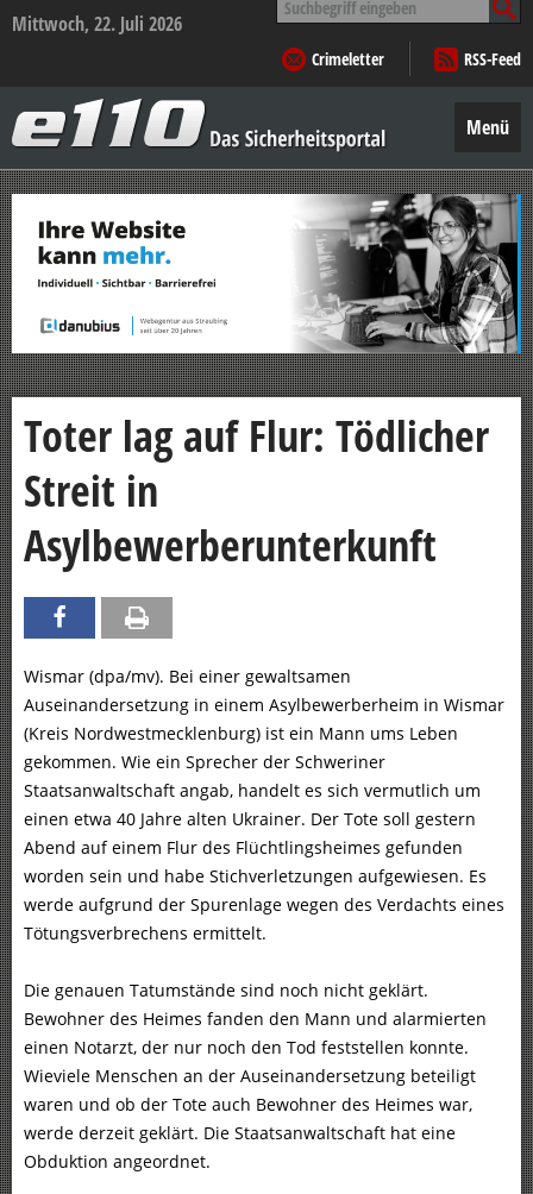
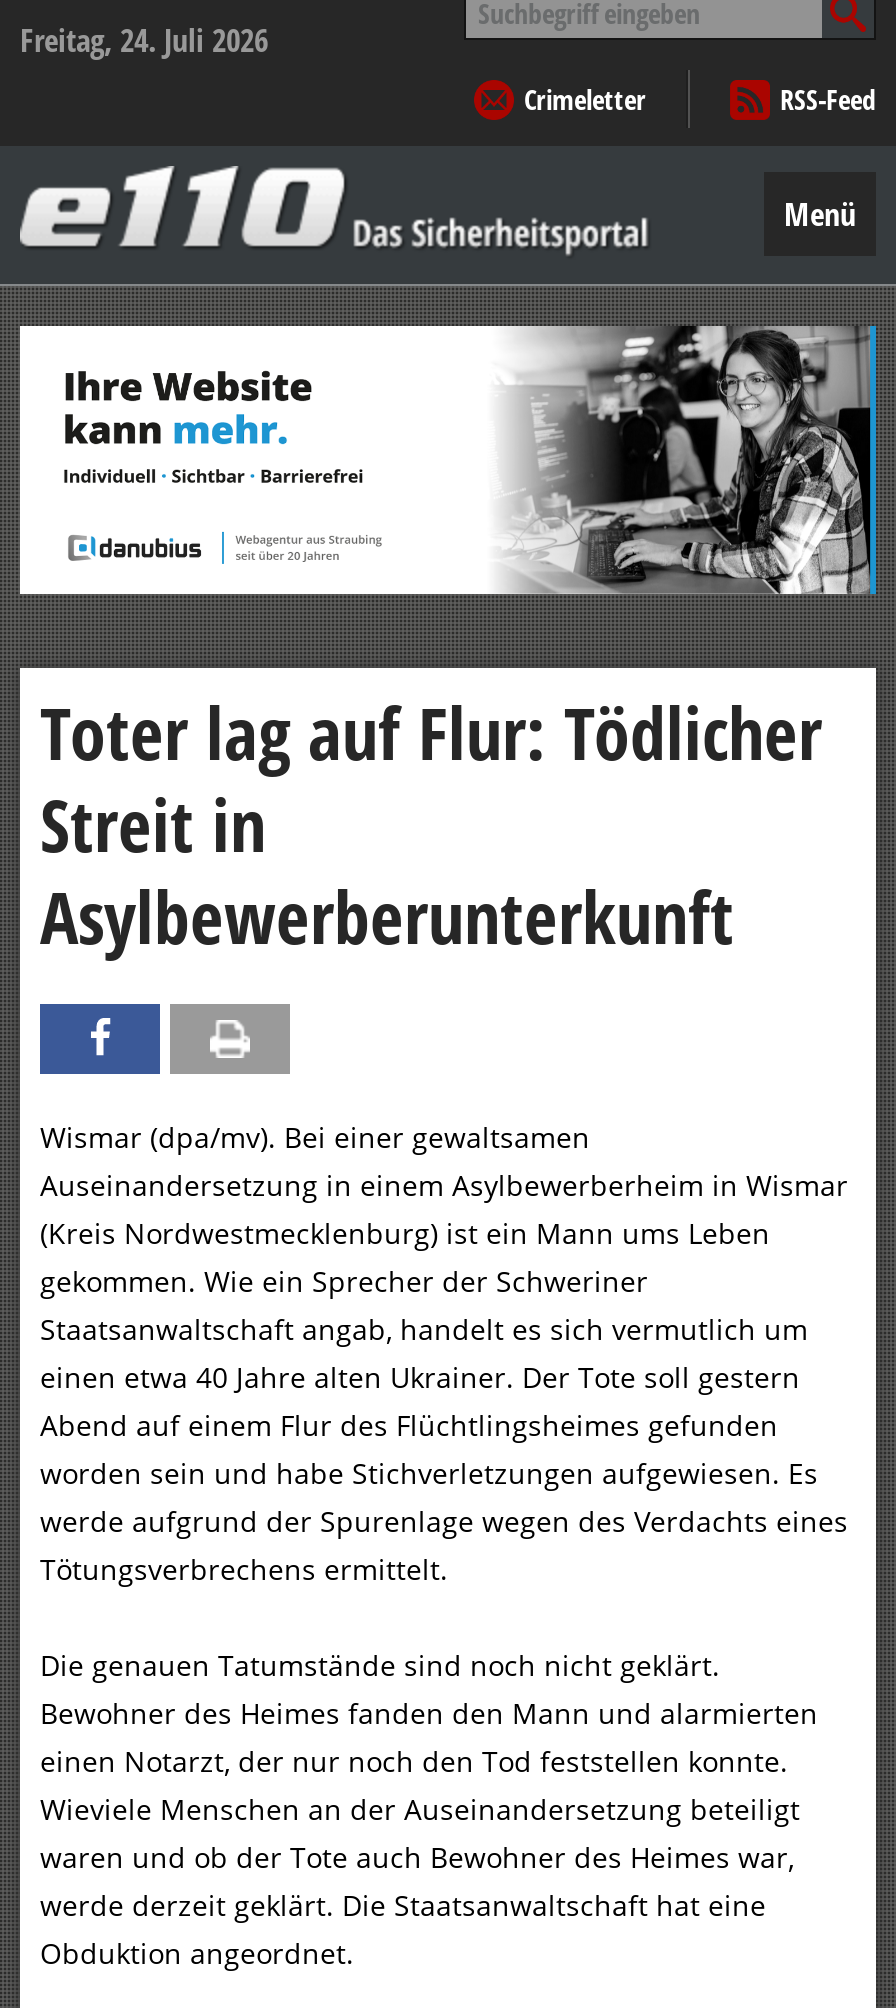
[12,11,182,37] Mittwoch, 22. Juli 2026 -> [20,18,268,62] Freitag, 24. Juli 2026

